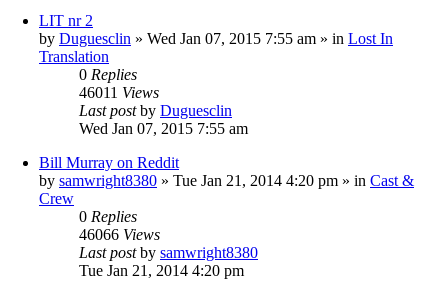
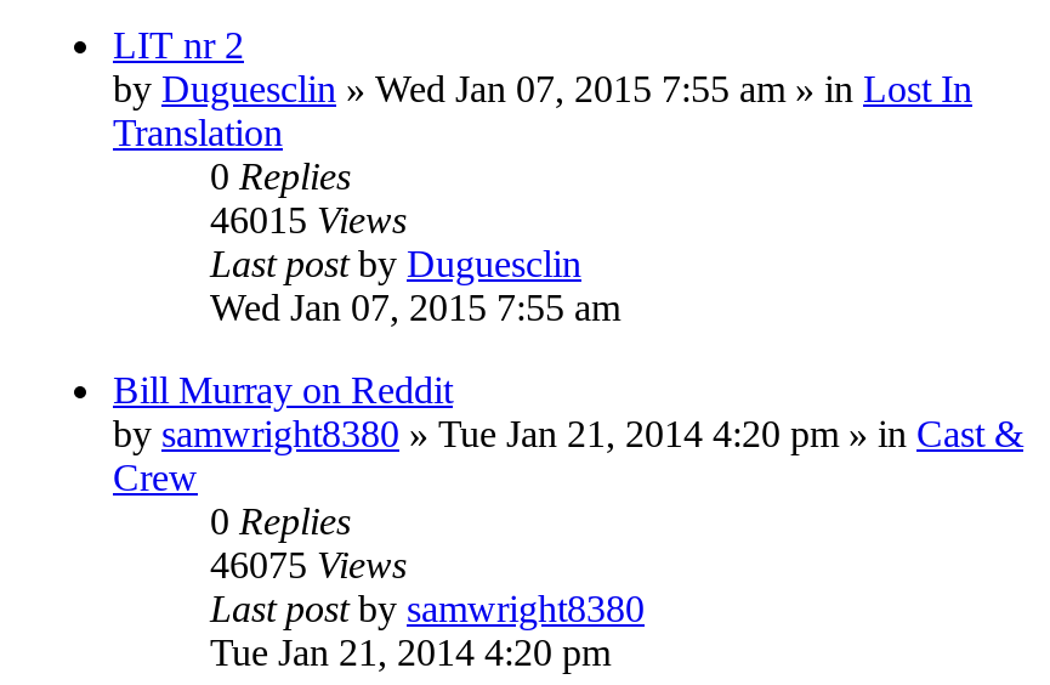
[79,84,159,101] 46011 Views -> [210,199,407,240] 46015 Views
[79,226,160,243] 46066 Views -> [210,544,407,585] 46075 Views

